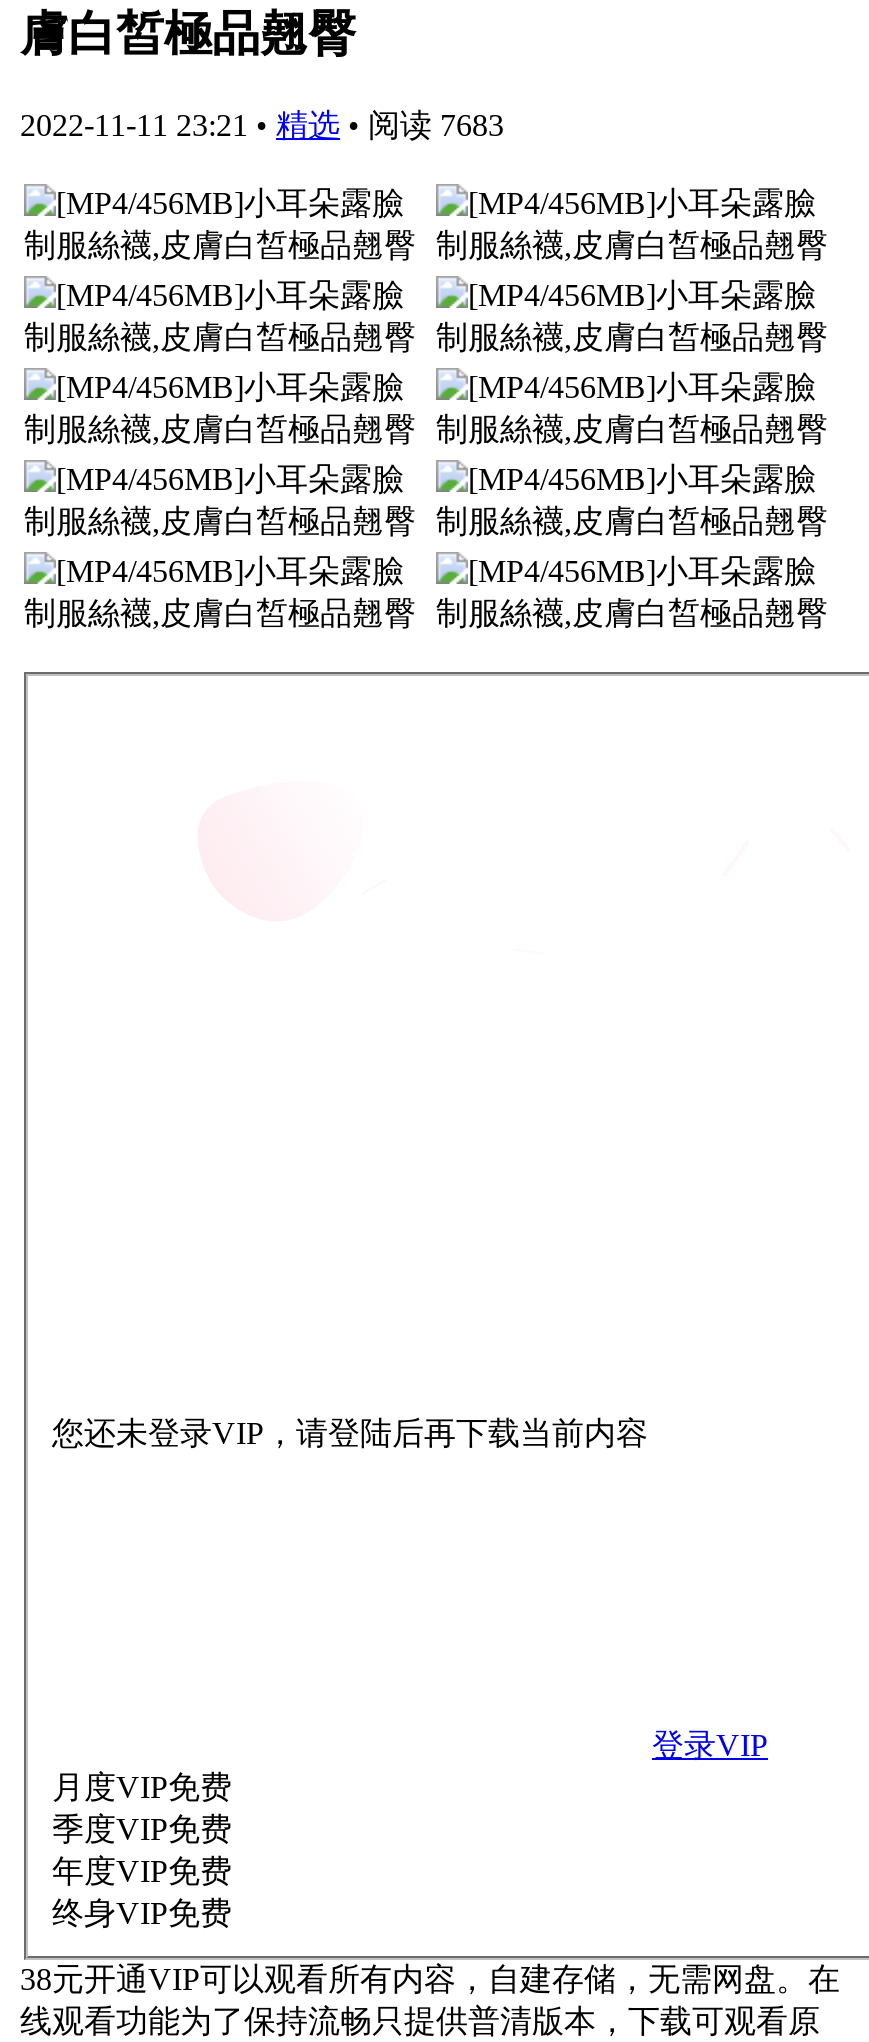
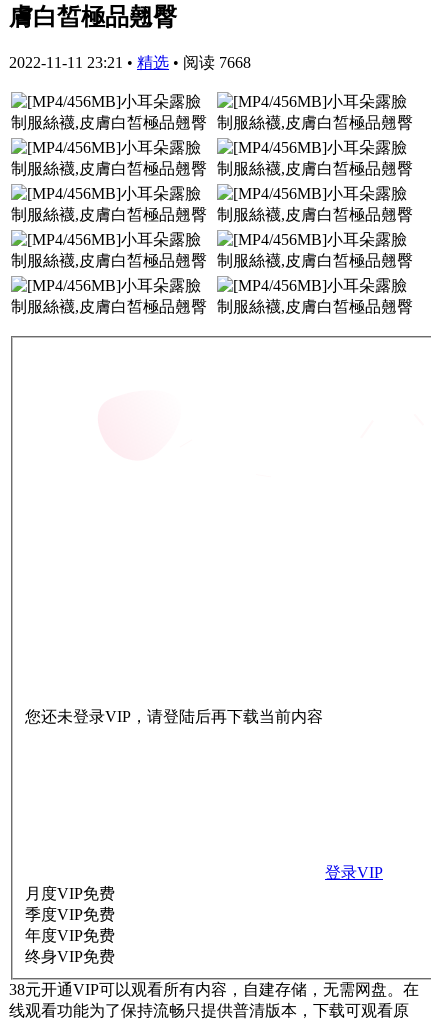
[20,108,504,142] 2022-11-11 23:21 • 精选 • 阅读 7683 -> [9,54,251,71] 2022-11-11 23:21 • 精选 • 阅读 7668

